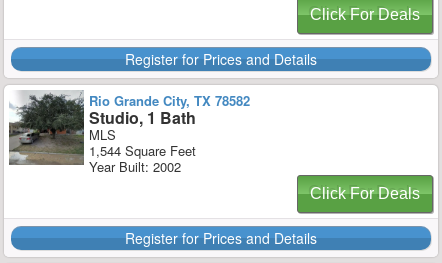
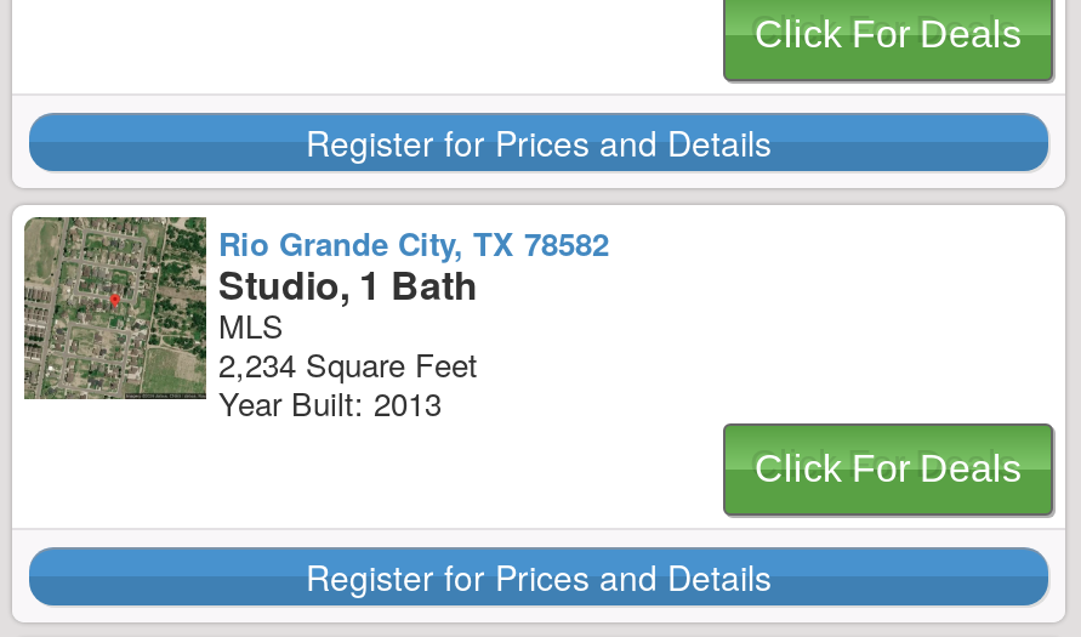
[9,90,196,165] [image] | 1,544 Square Feet -> [22,215,478,397] [image] | 2,234 Square Feet
[89,157,181,176] Year Built: 2002 -> [218,380,442,426] Year Built: 2013

